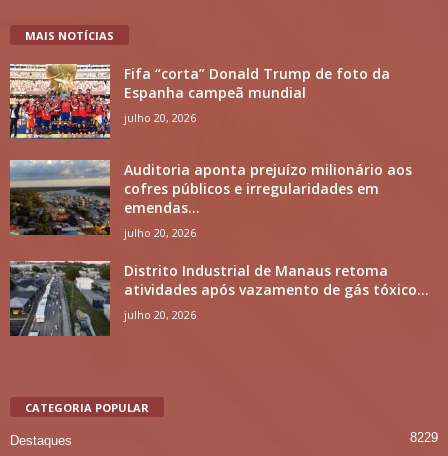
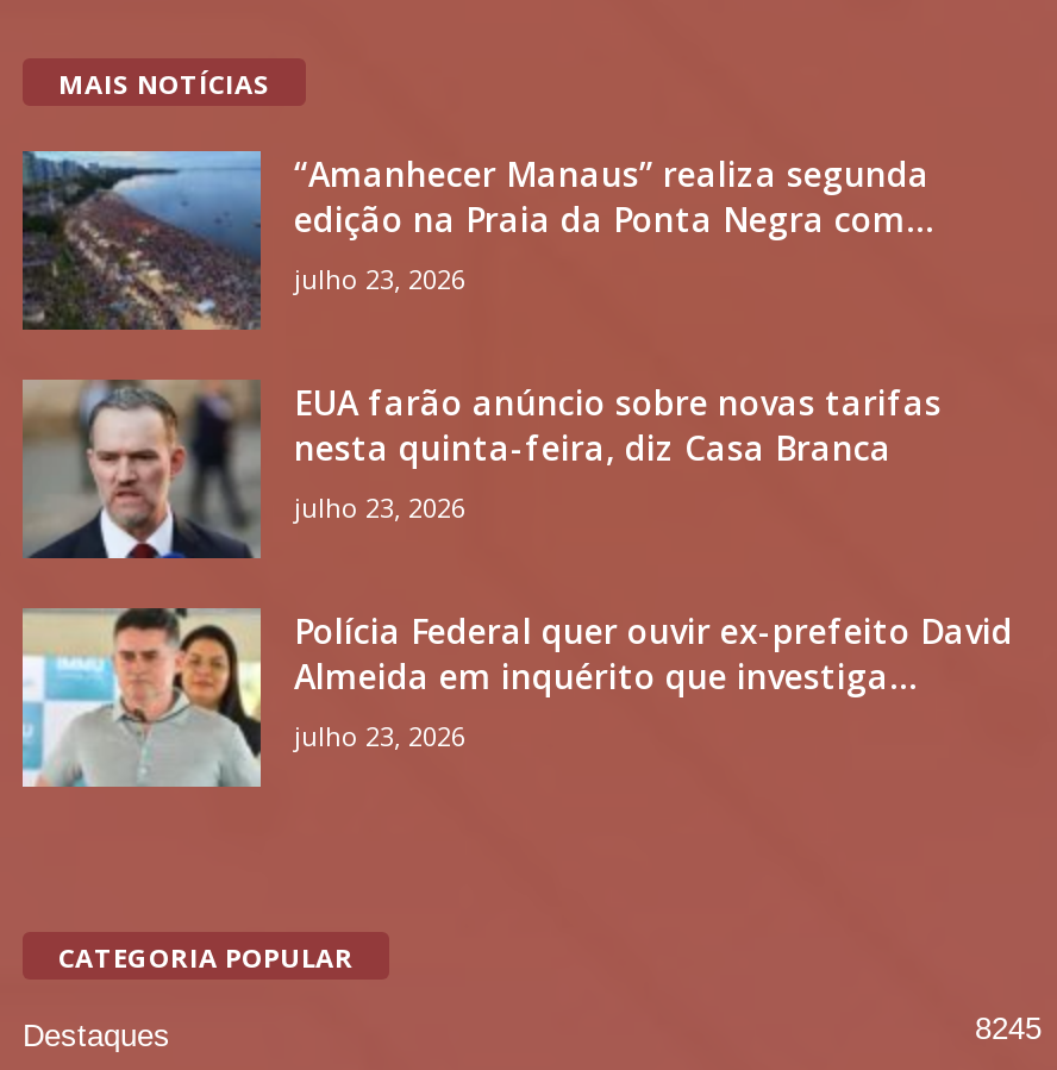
[9,63,390,140] [image] | Fifa “corta” Donald Trump de foto da | Espanha campeã mundial | julho 20, 2026 -> [20,149,934,332] [image] | “Amanhecer Manaus” realiza segunda | edição na Praia da Ponta Negra com... | julho 23, 2026
[9,159,412,240] [image] | Auditoria aponta prejuízo milionário aos | cofres públicos e irregularidades em | emendas... | julho 20, 2026 -> [23,377,942,561] [image] | EUA farão anúncio sobre novas tarifas | nesta quinta-feira, diz Casa Branca | julho 23, 2026
[9,260,429,337] [image] | Distrito Industrial de Manaus retoma | atividades após vazamento de gás tóxico... | julho 20, 2026 -> [20,606,1013,789] [image] | Polícia Federal quer ouvir ex-prefeito David | Almeida em inquérito que investiga... | julho 23, 2026
[410,430,438,445] 8229 -> [975,1010,1042,1046] 8245

